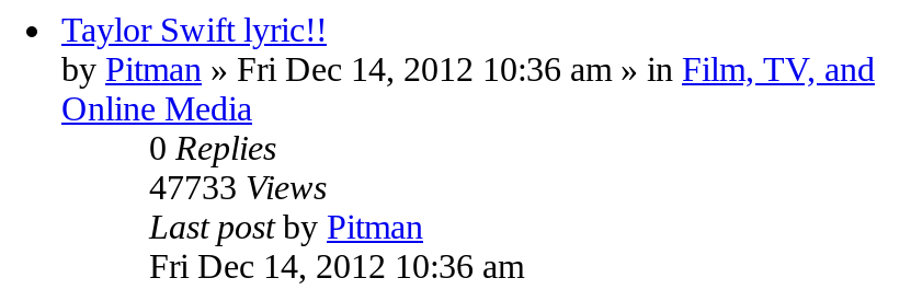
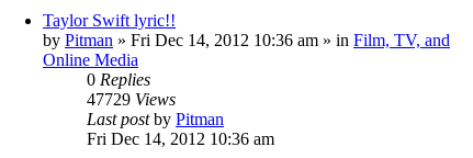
[149,168,327,206] 47733 Views -> [87,90,176,109] 47729 Views

